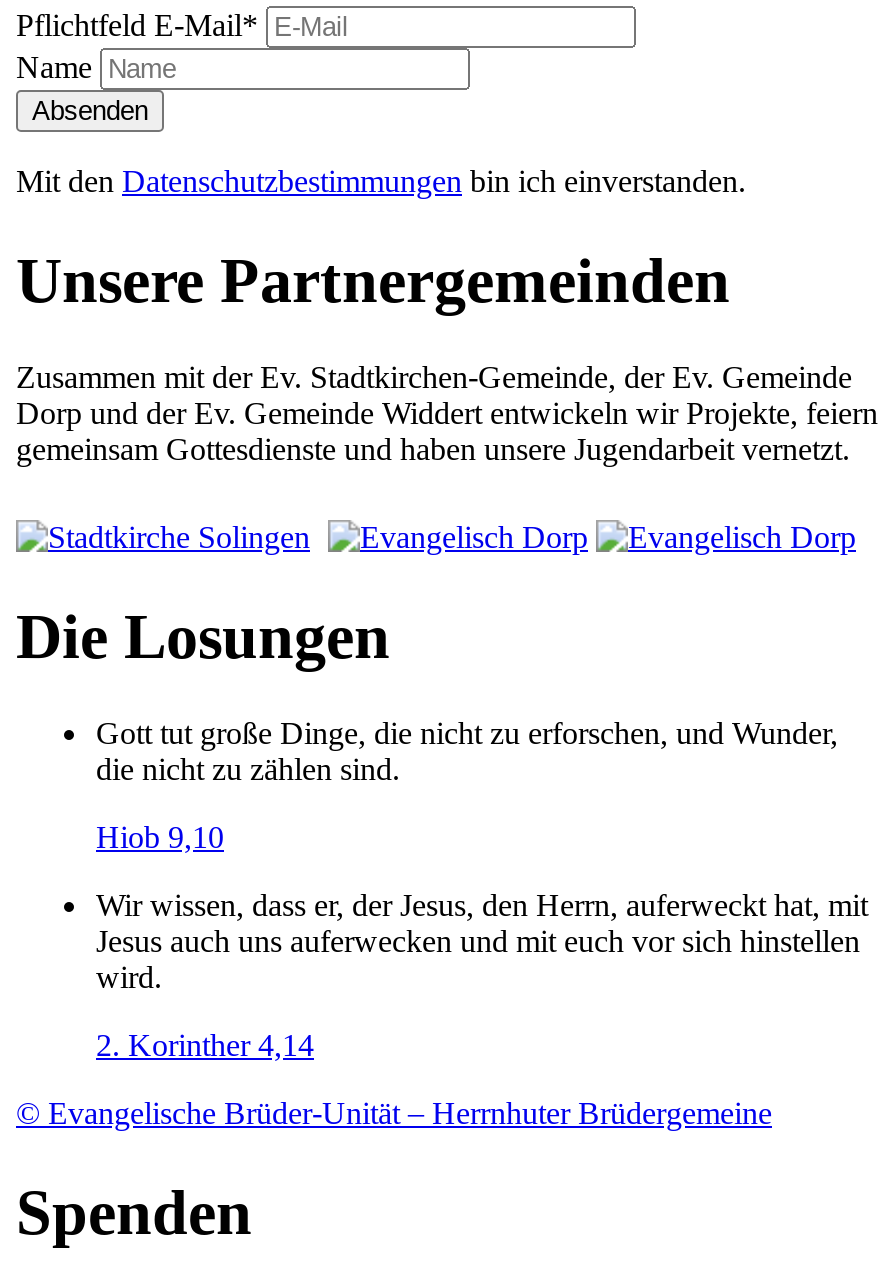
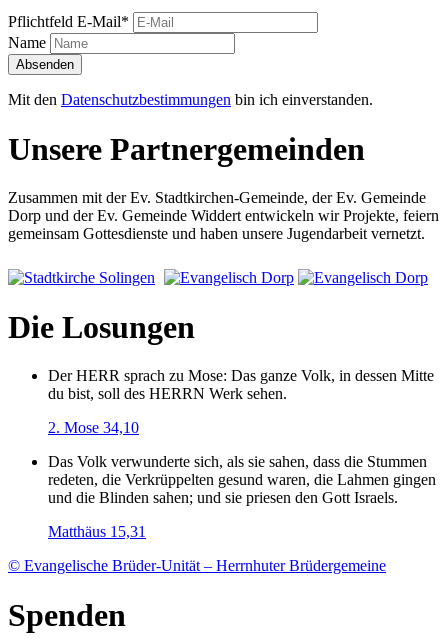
[96,716,838,786] Gott tut große Dinge, die nicht zu erforschen, und Wunder, | die nicht zu zählen sind. -> [48,367,434,402] Der HERR sprach zu Mose: Das ganze Volk, in dessen Mitte | du bist, soll des HERRN Werk sehen.
[96,820,224,854] Hiob 9,10 -> [48,419,139,436] 2. Mose 34,10
[96,888,868,994] Wir wissen, dass er, der Jesus, den Herrn, auferweckt hat, mit | Jesus auch uns auferwecken und mit euch vor sich hinstellen | wird. -> [48,453,436,506] Das Volk verwunderte sich, als sie sahen, dass die Stummen | redeten, die Verkrüppelten gesund waren, die Lahmen gingen | und die Blinden sahen; und sie priesen den Gott Israels.
[96,1028,314,1062] 2. Korinther 4,14 -> [48,523,146,540] Matthäus 15,31

